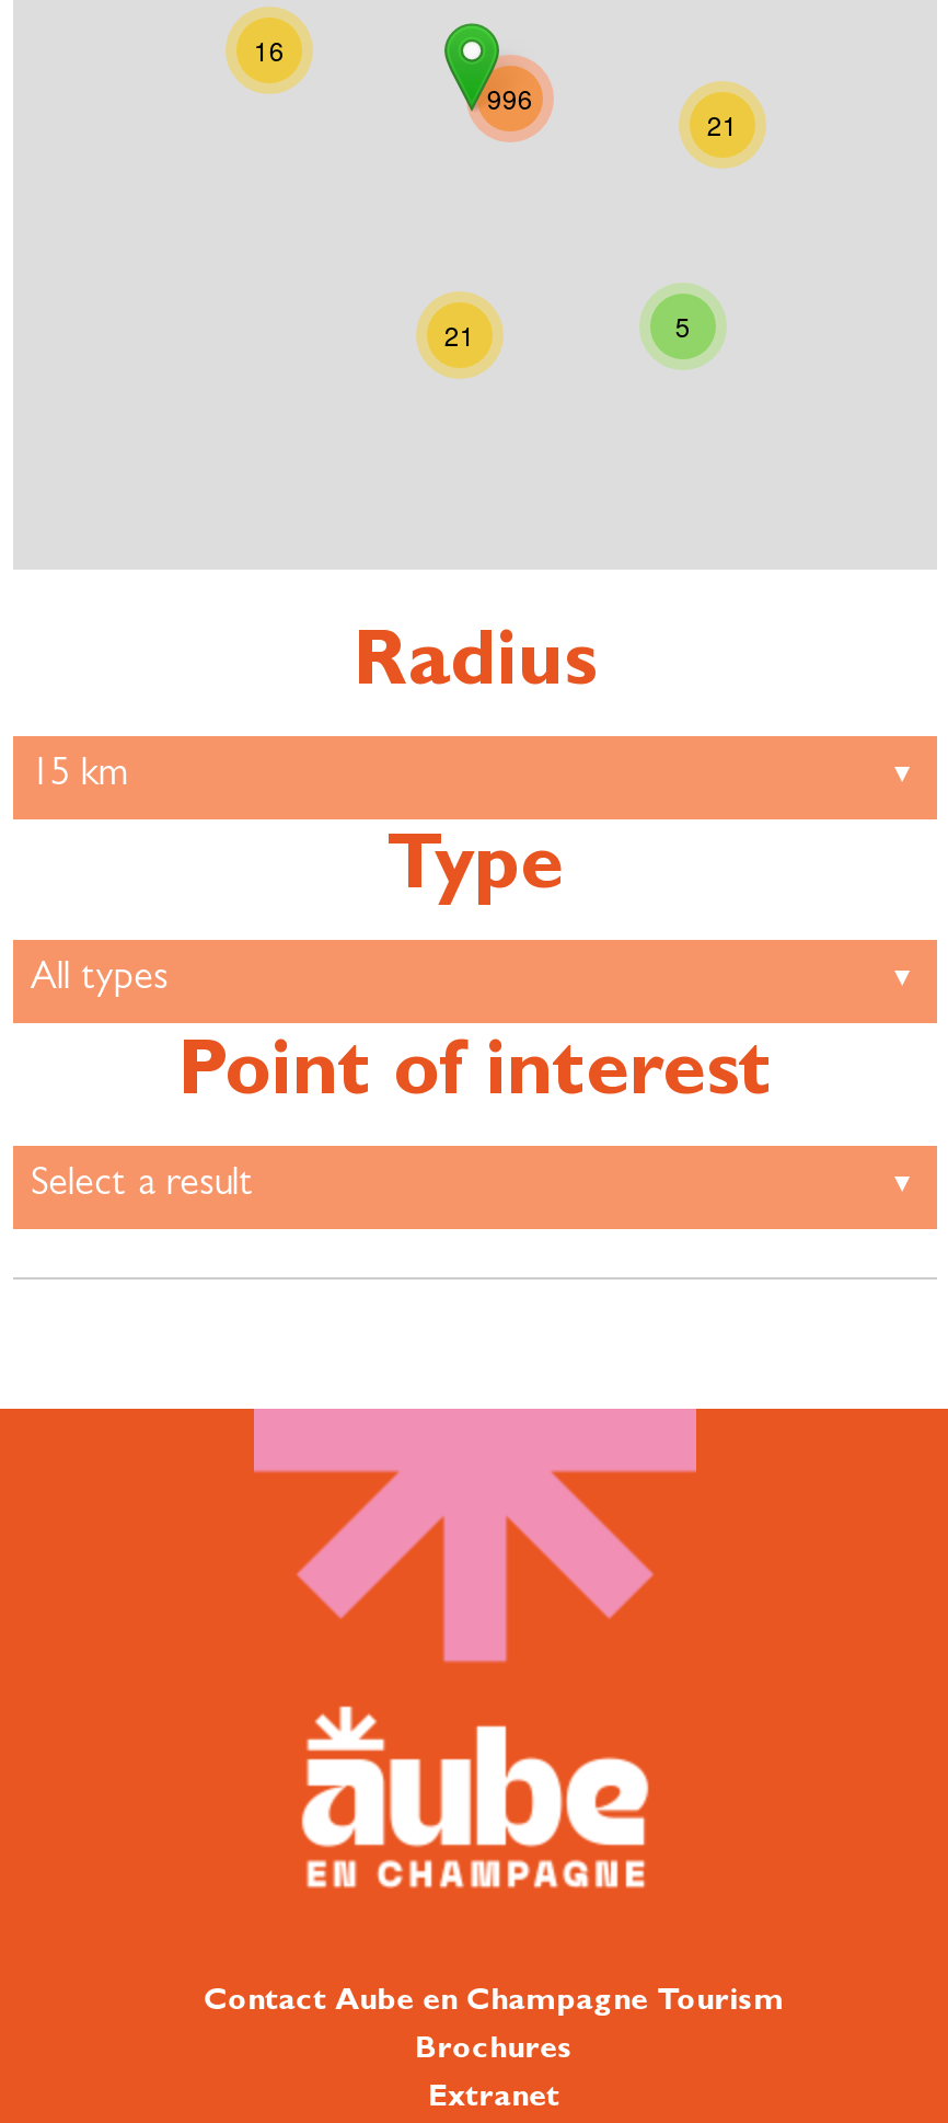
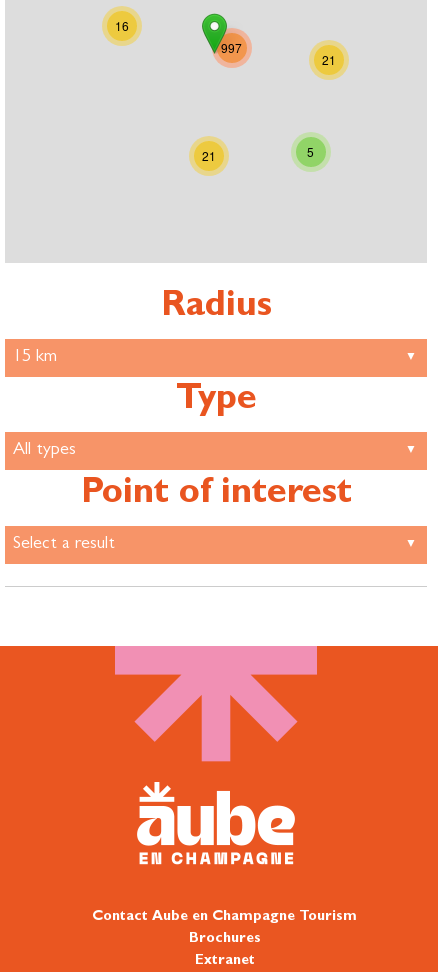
[487,79,533,116] 996 -> [221,39,242,56] 997

